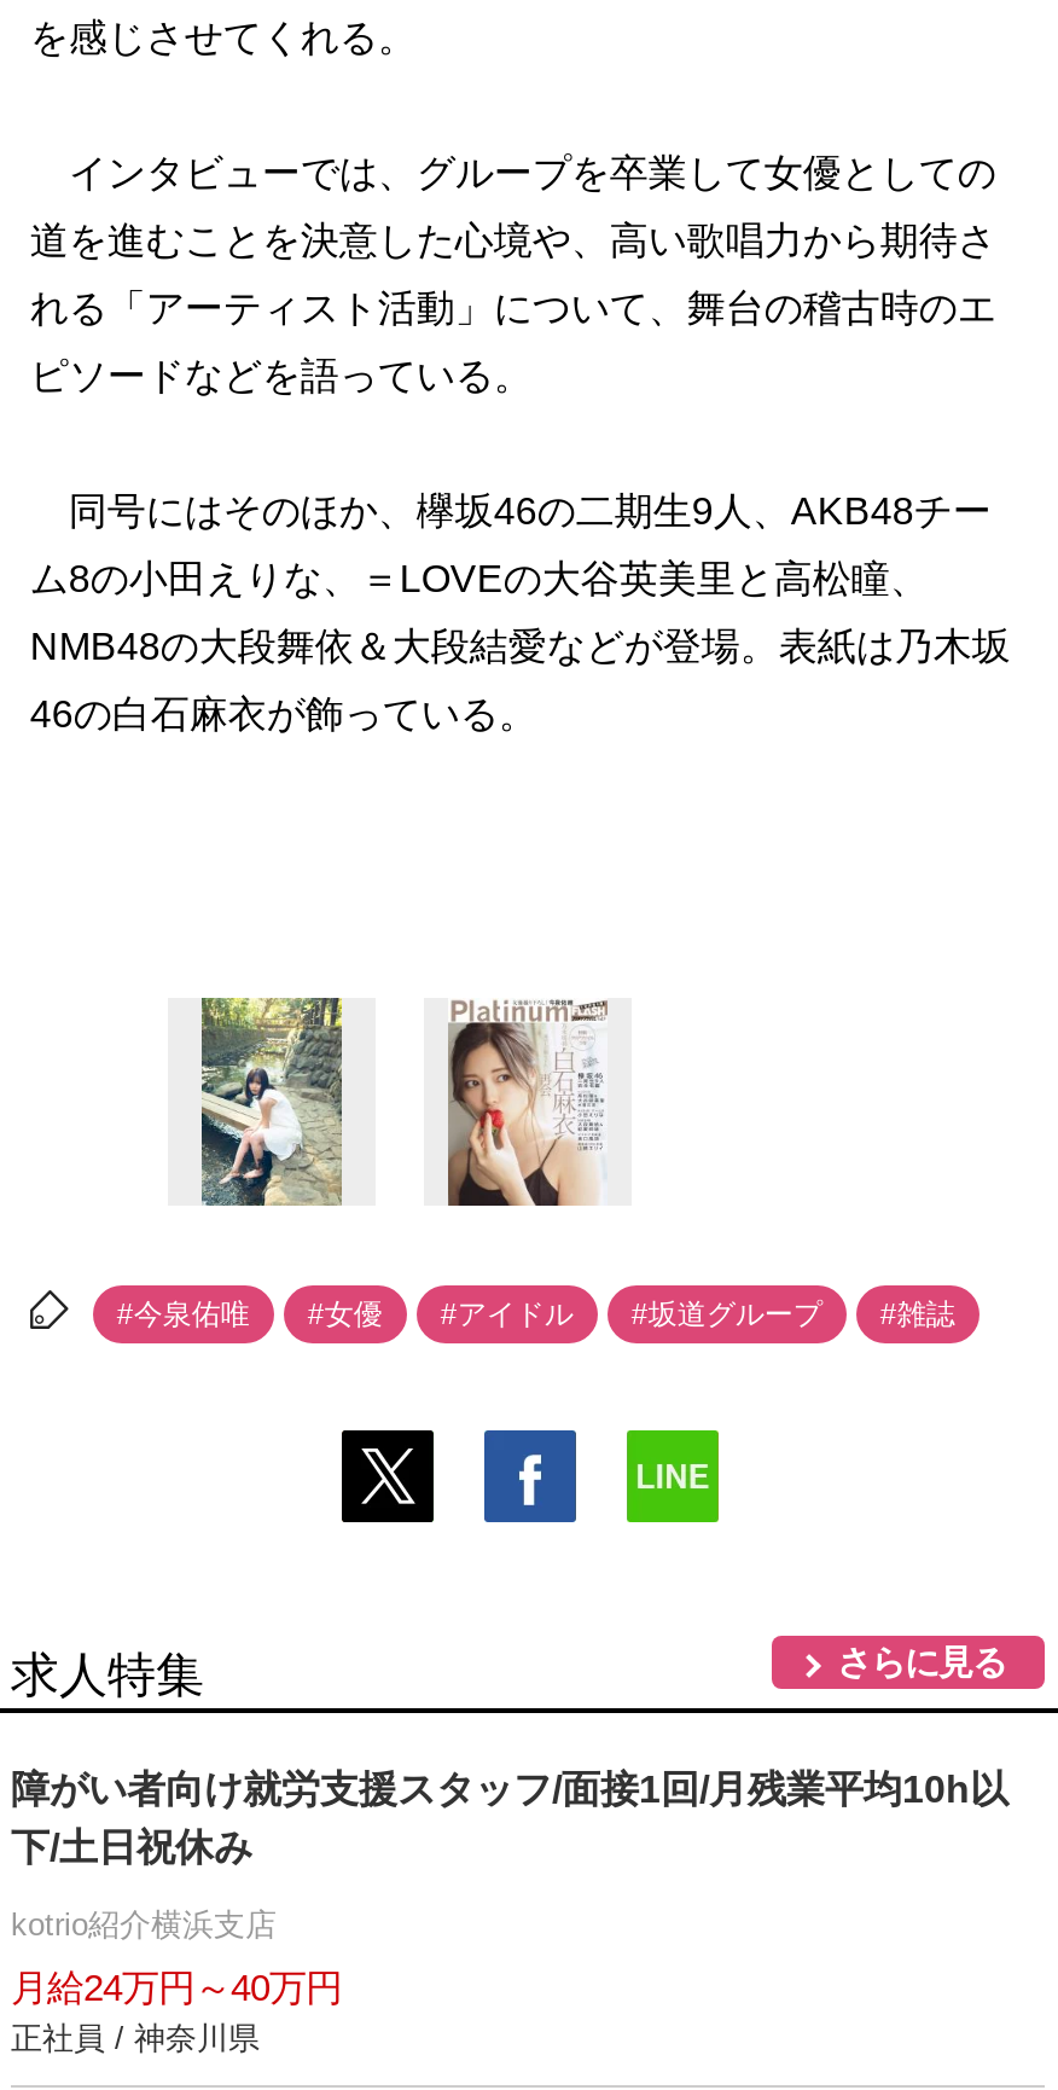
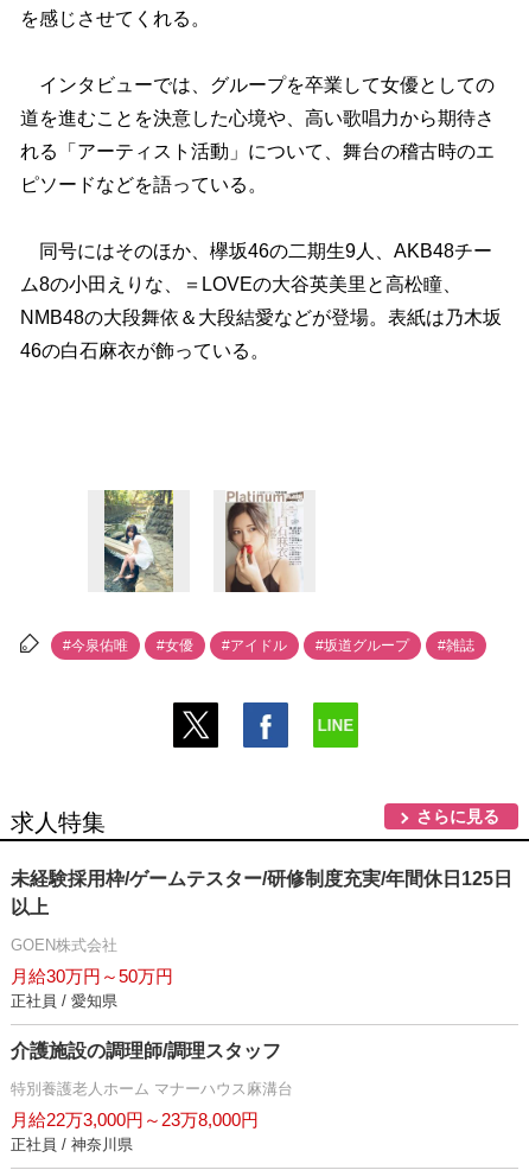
[11,1770,1008,2009] 障がい者向け就労支援スタッフ/面接1回/月残業平均10h以 | 下/土日祝休み | kotrio紹介横浜支店 | 月給24万円～40万円 -> [11,869,512,1130] 未経験採用枠/ゲームテスター/研修制度充実/年間休日125日 | 以上 | GOEN株式会社 | 月給30万円～50万円 | 正社員 / 愛知県 | 介護施設の調理師/調理スタッフ | 特別養護老人ホーム マナーハウス麻溝台 | 月給22万3,000円～23万8,000円

